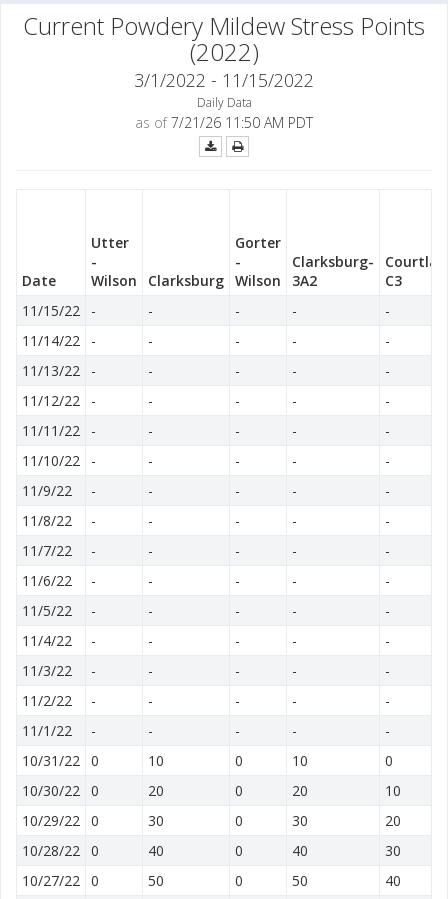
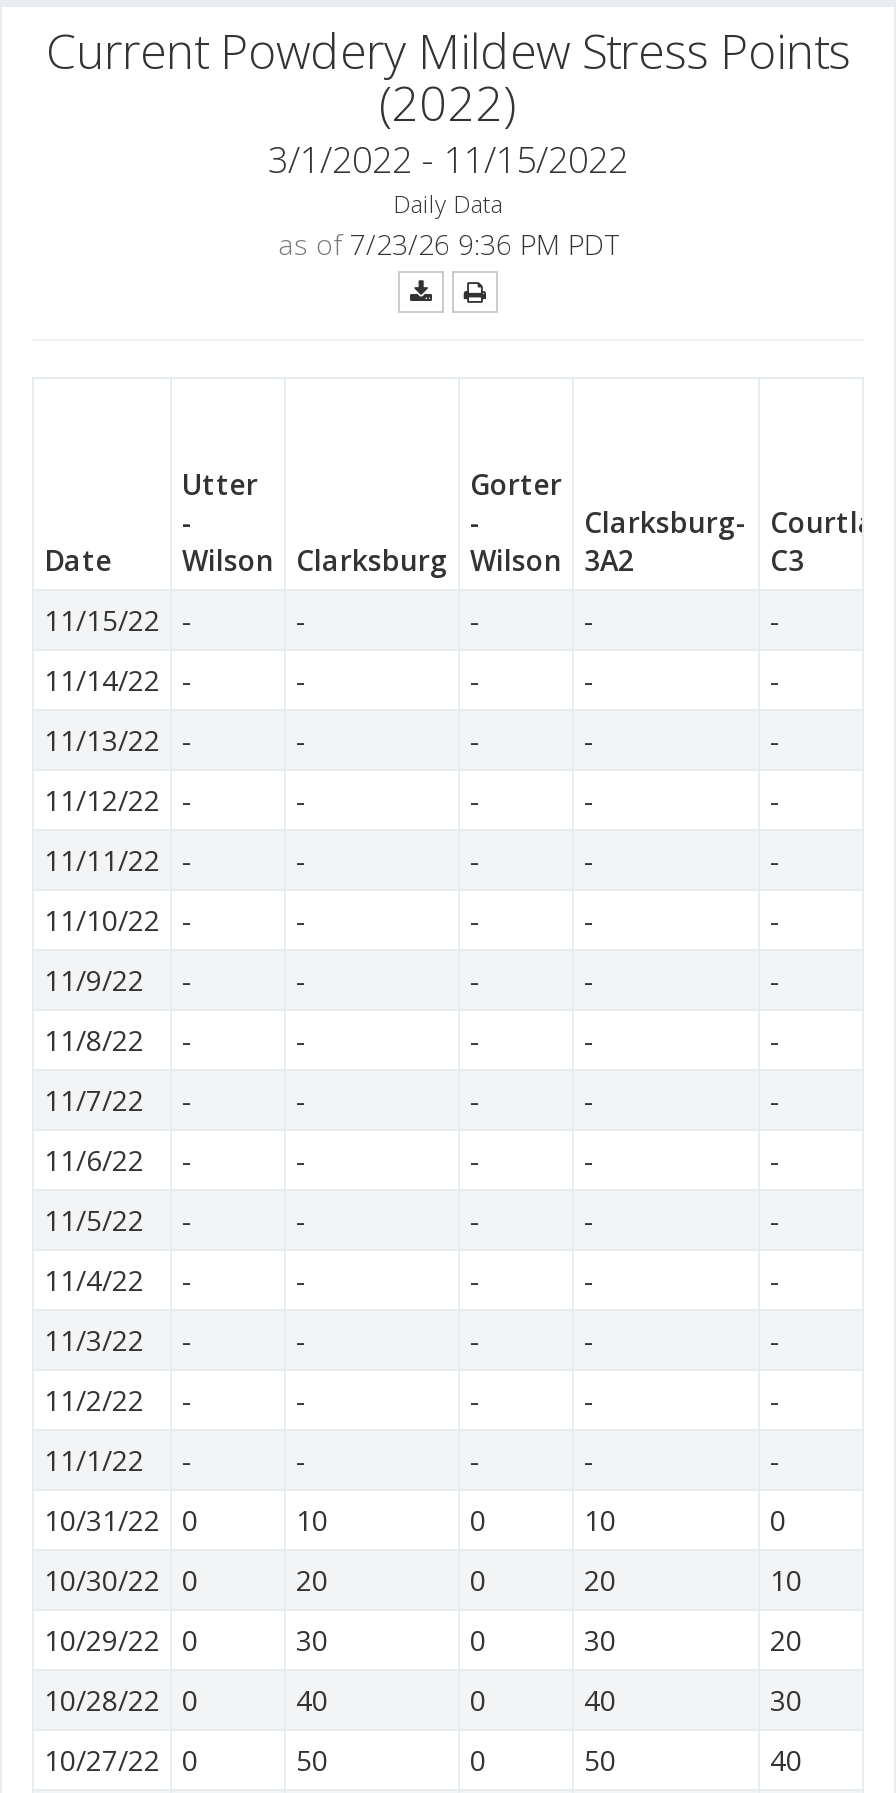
[135,112,313,131] as of 7/21/26 11:50 AM PDT -> [278,224,618,262] as of 7/23/26 9:36 PM PDT

